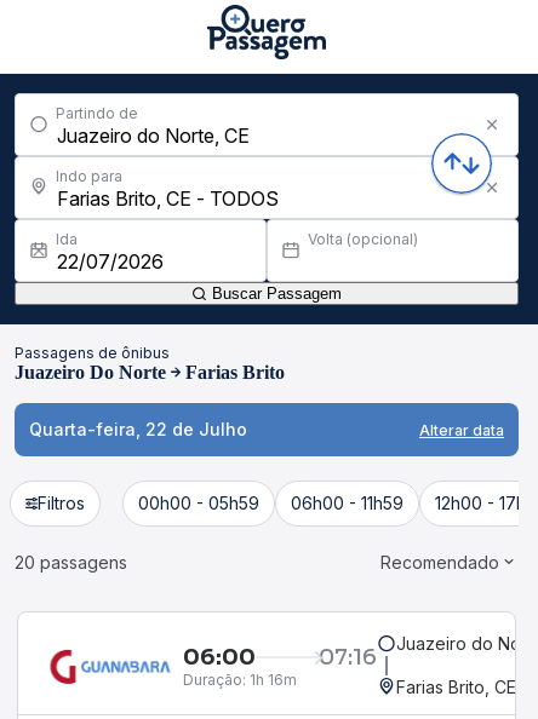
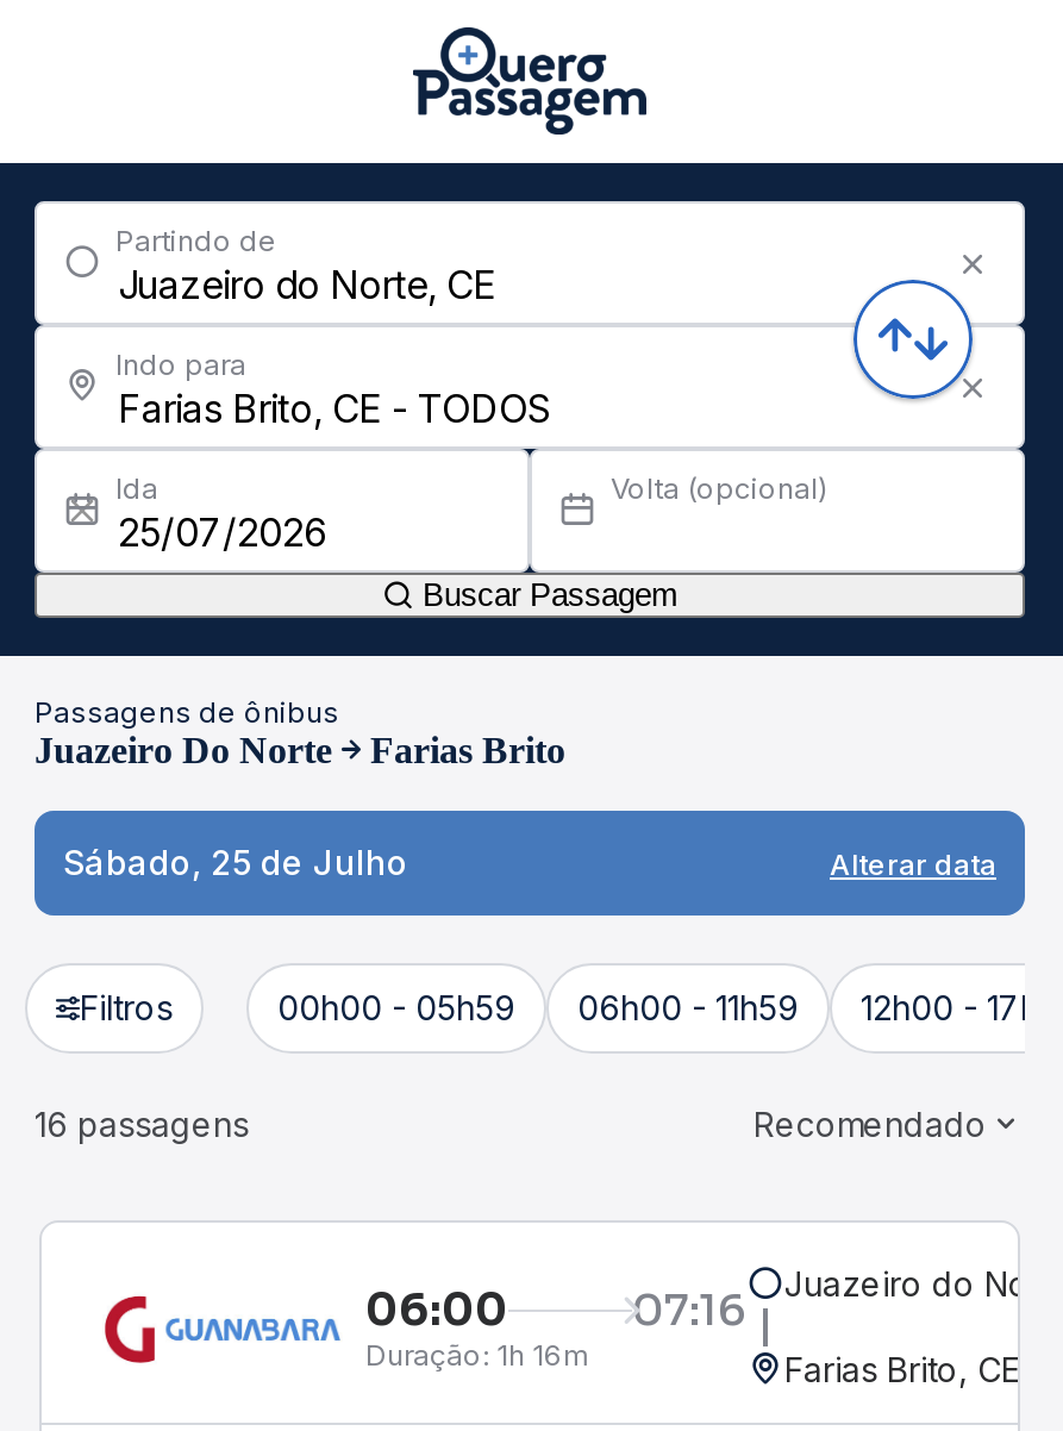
[29,419,247,439] Quarta-feira, 22 de Julho -> [63,842,408,882] Sábado, 25 de Julho
[15,552,127,573] 20 passagens -> [35,1104,249,1144] 16 passagens

